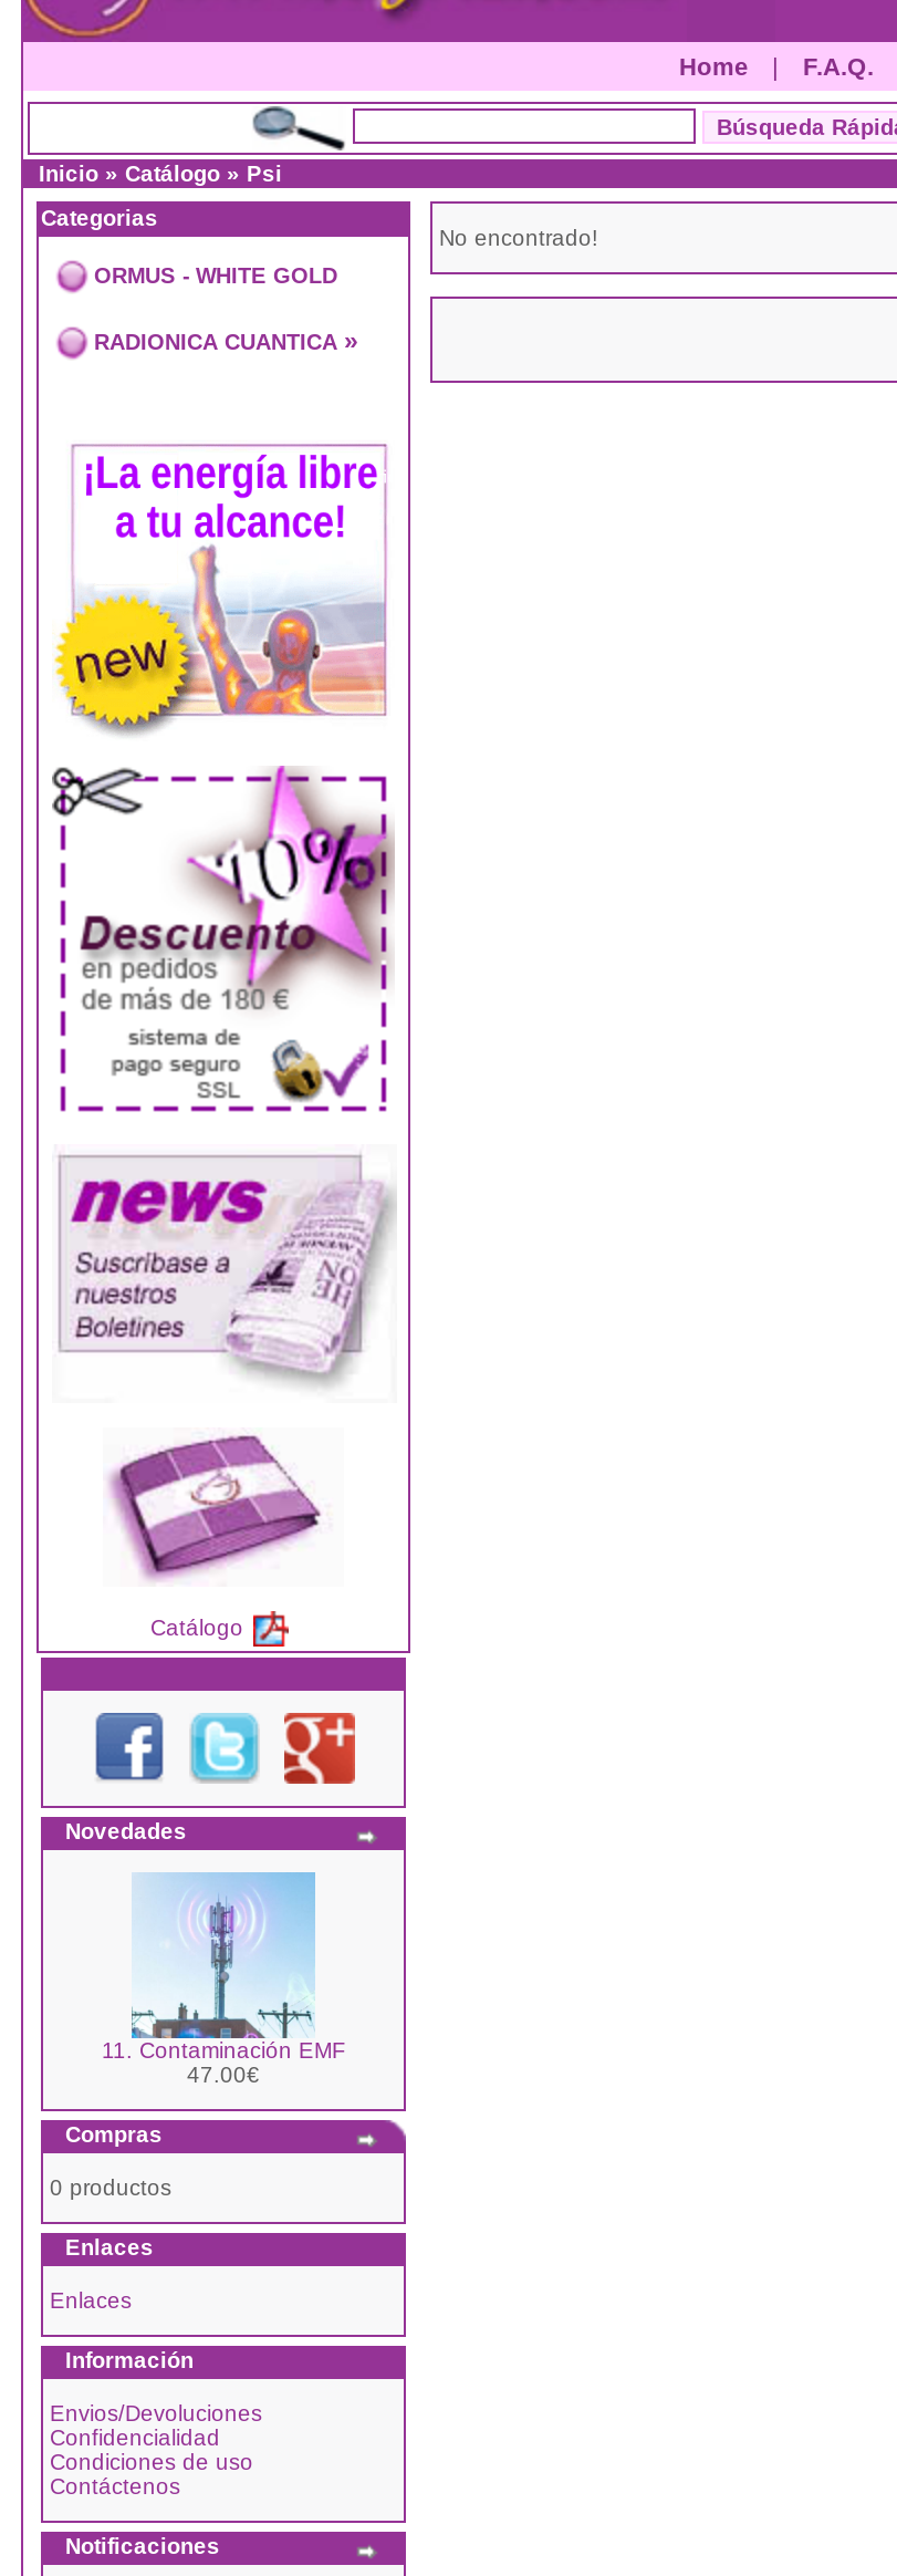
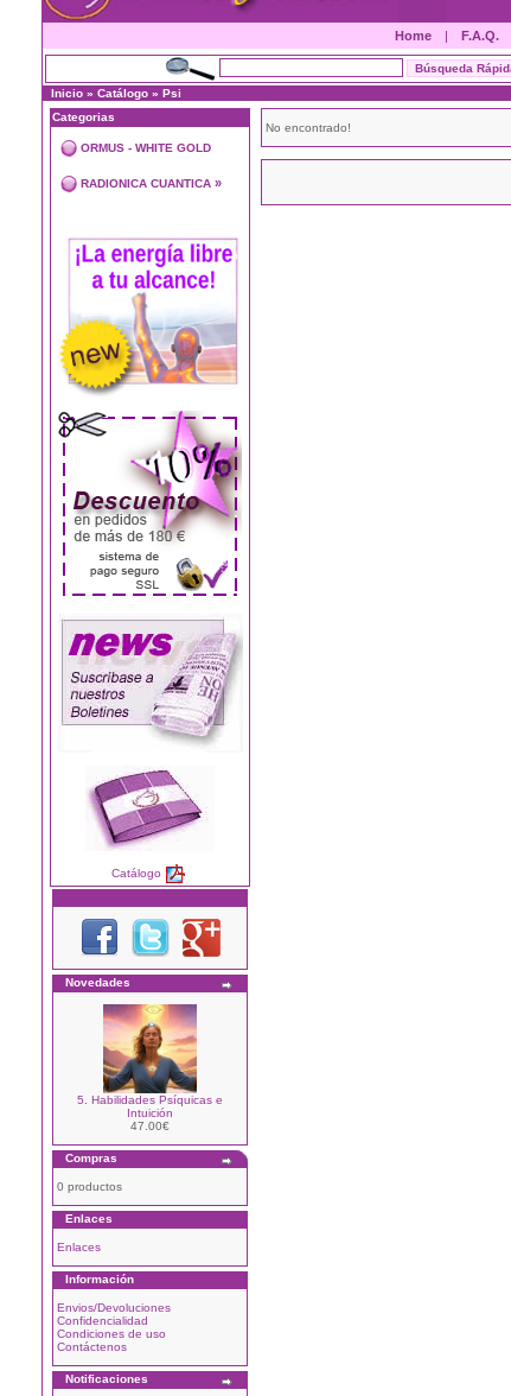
[102,1870,345,2063] [image] | 11. Contaminación EMF -> [77,1003,223,1119] [image] | 5. Habilidades Psíquicas e | Intuición

